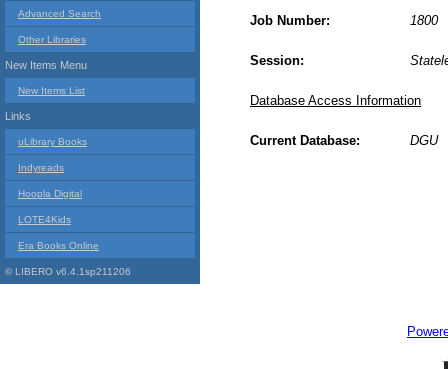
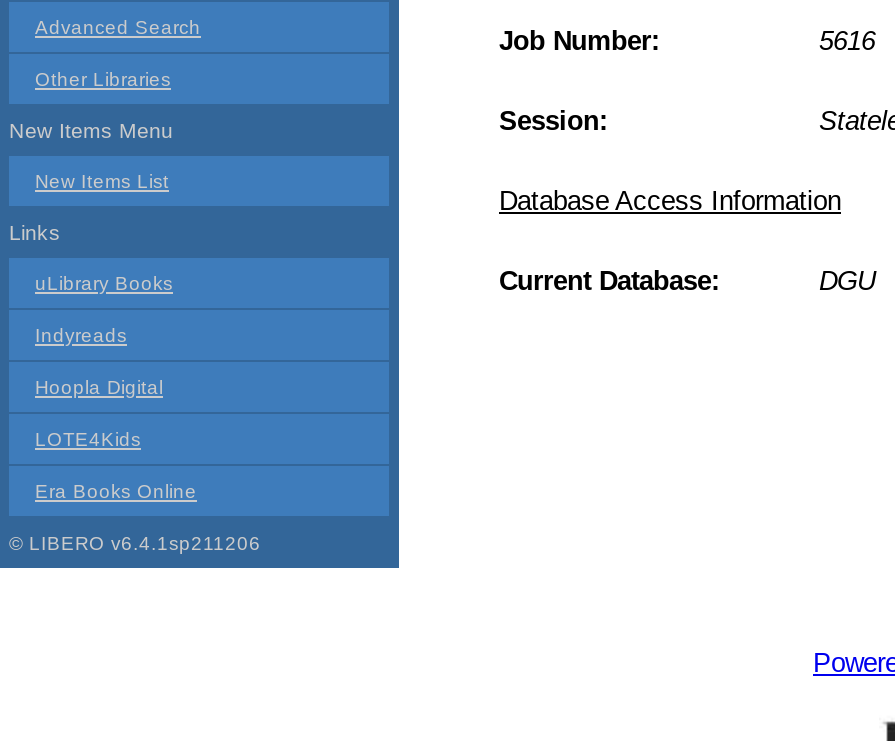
[410,13,438,28] 1800 -> [819,26,875,56] 5616

